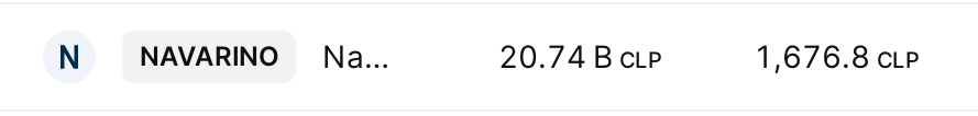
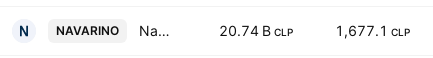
[754,37,919,74] 1,676.8 CLP -> [335,22,410,39] 1,677.1 CLP

